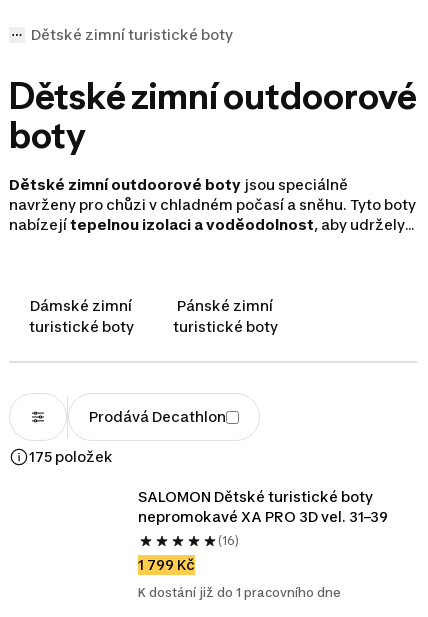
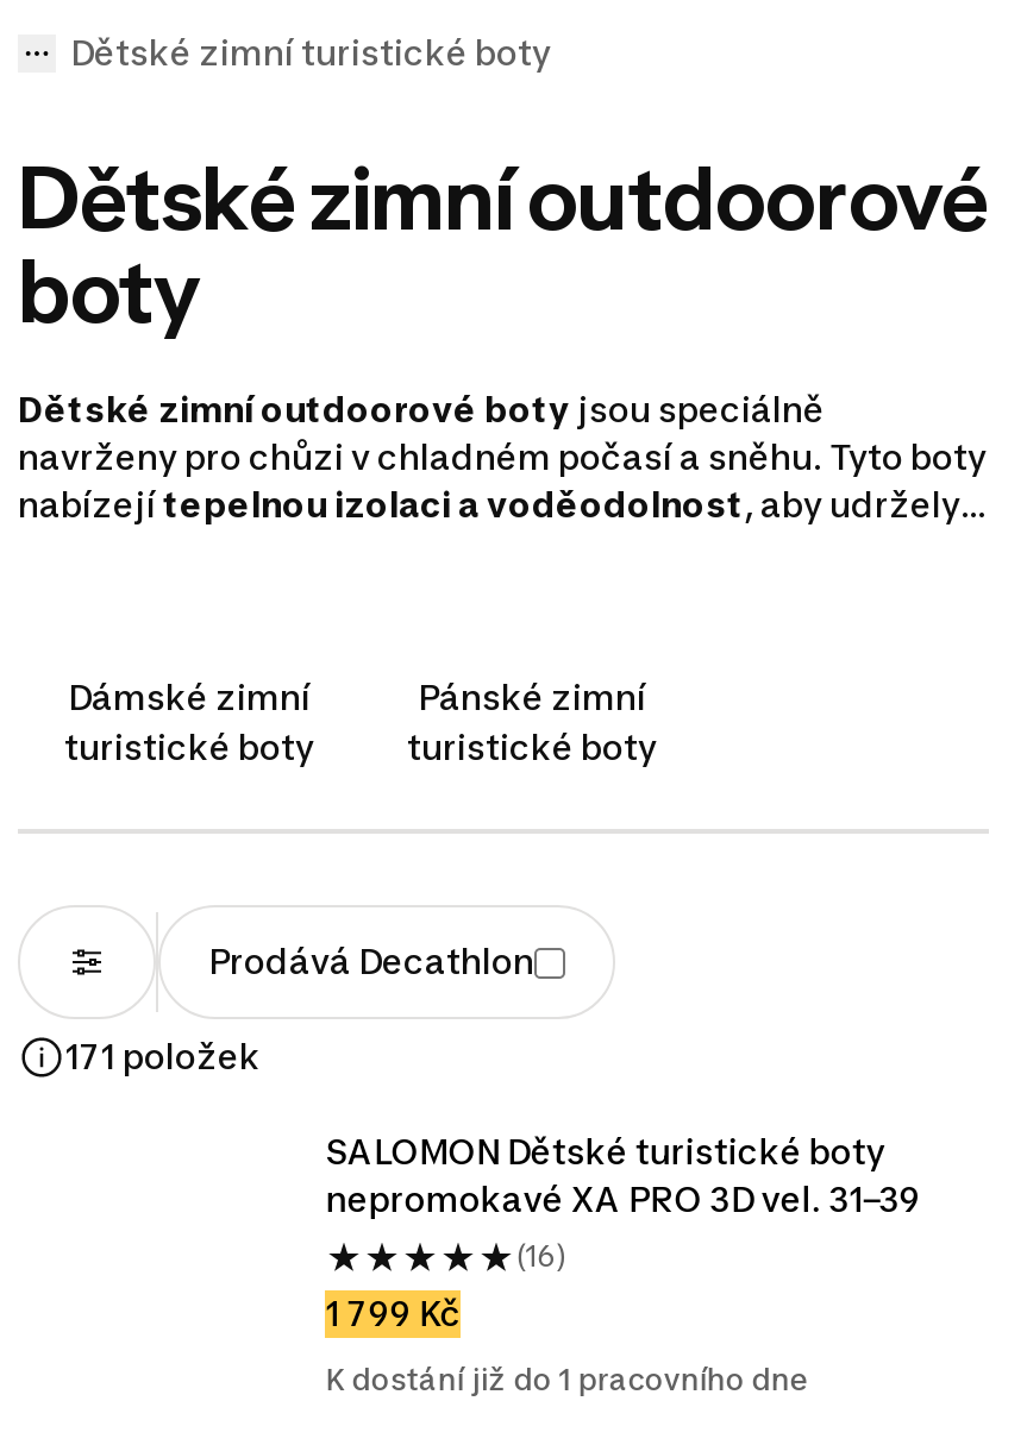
[29,448,113,465] 175 položek -> [65,1036,261,1076] 171 položek

